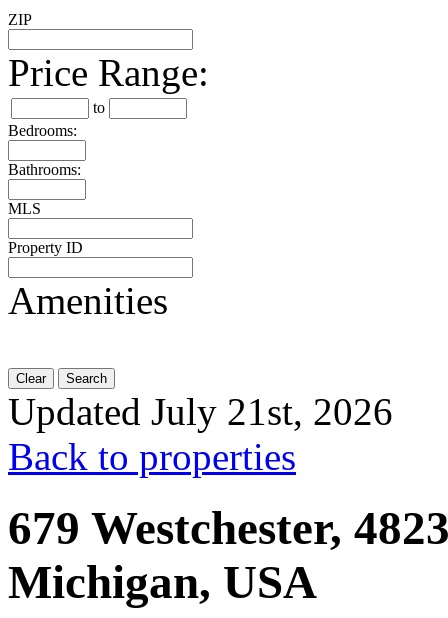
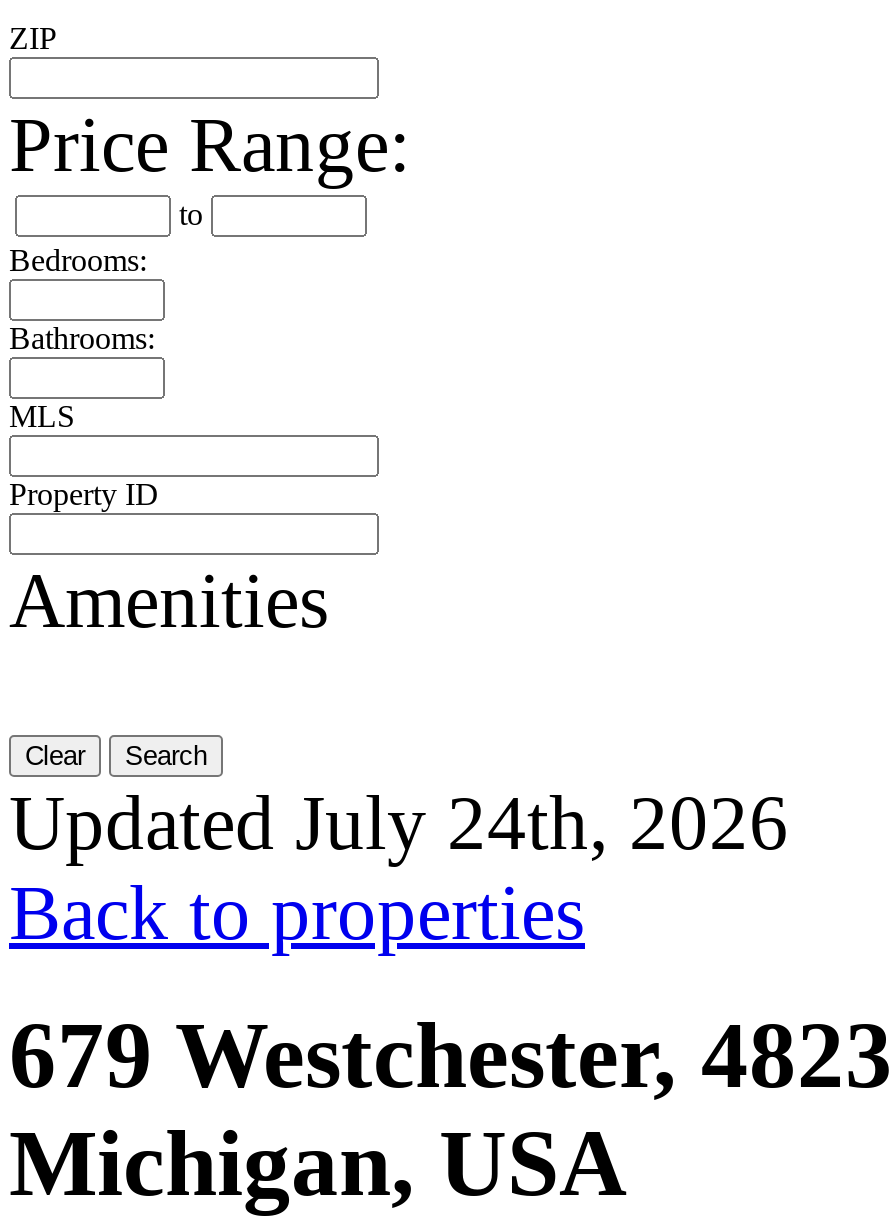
[8,390,393,433] Updated July 21st, 2026 -> [9,780,789,866] Updated July 24th, 2026

